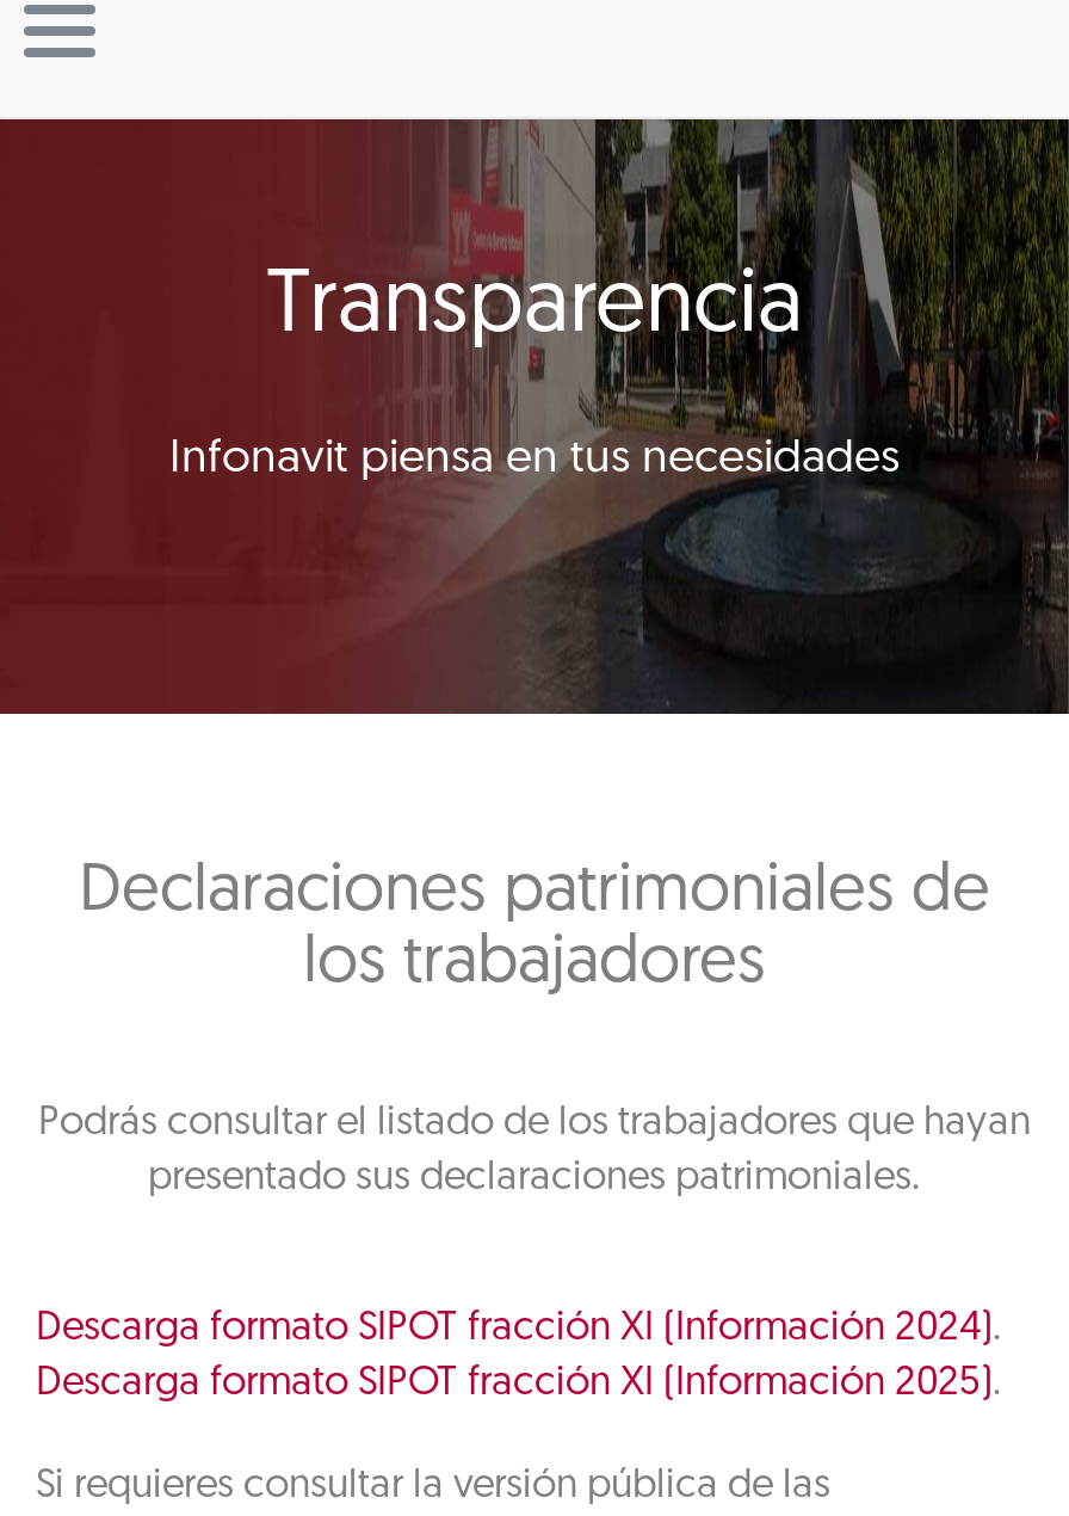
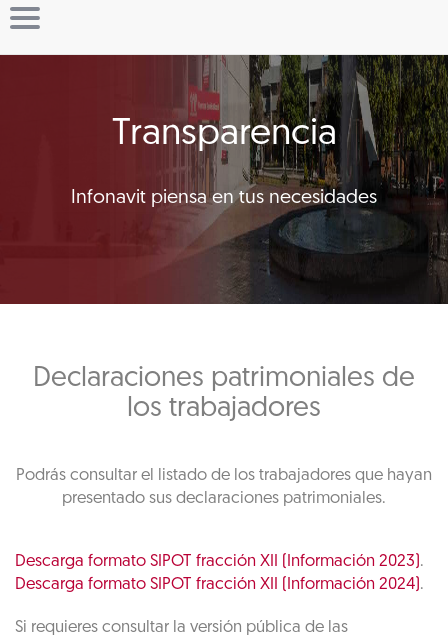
[36,1308,1002,1349] Descarga formato SIPOT fracción XI (Información 2024). -> [15,553,424,570] Descarga formato SIPOT fracción XII (Información 2023).
[36,1363,1002,1404] Descarga formato SIPOT fracción XI (Información 2025). -> [15,576,424,593] Descarga formato SIPOT fracción XII (Información 2024).

